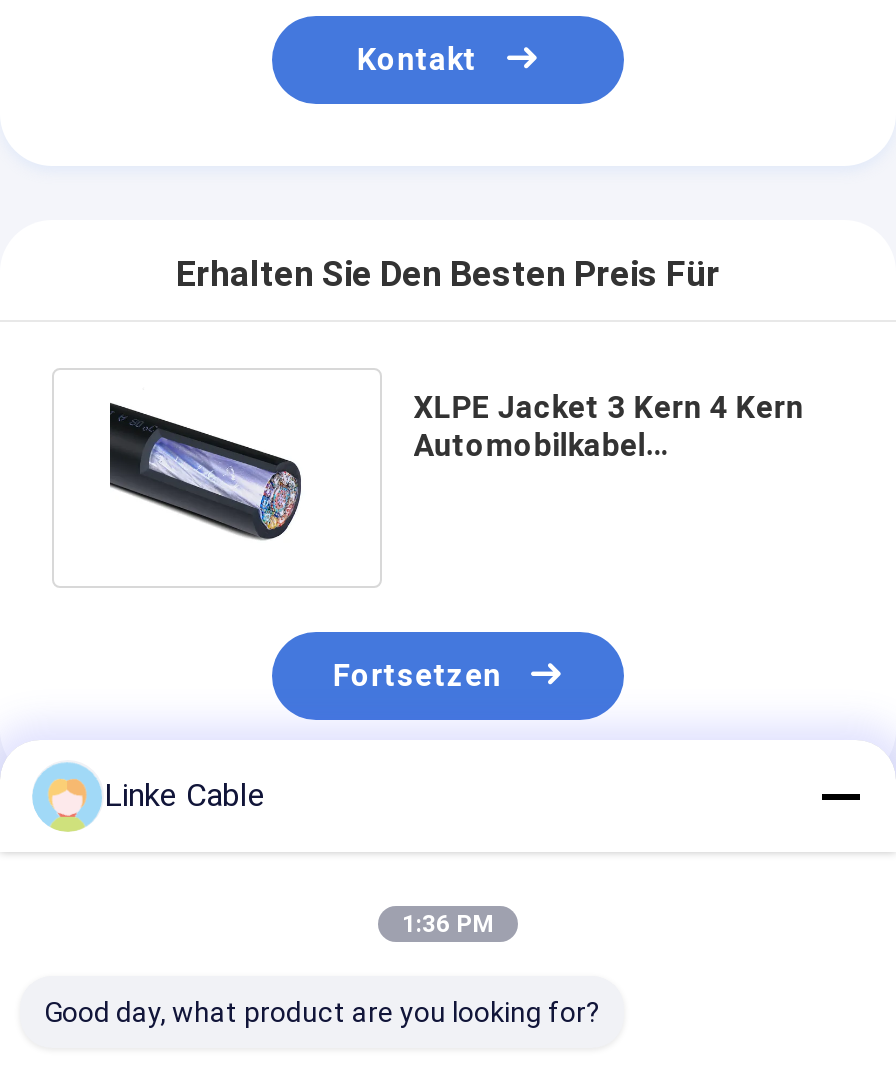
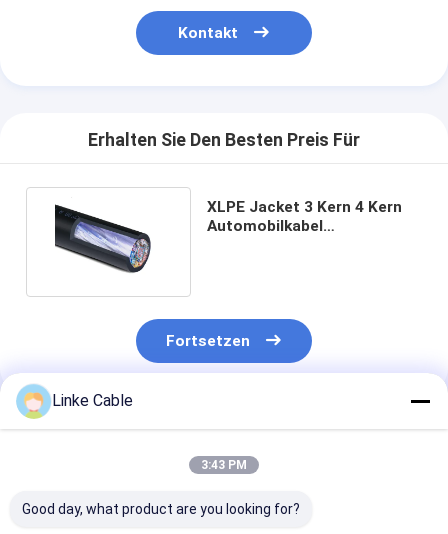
[402,910,494,938] 1:36 PM -> [201,458,247,472] 3:43 PM

